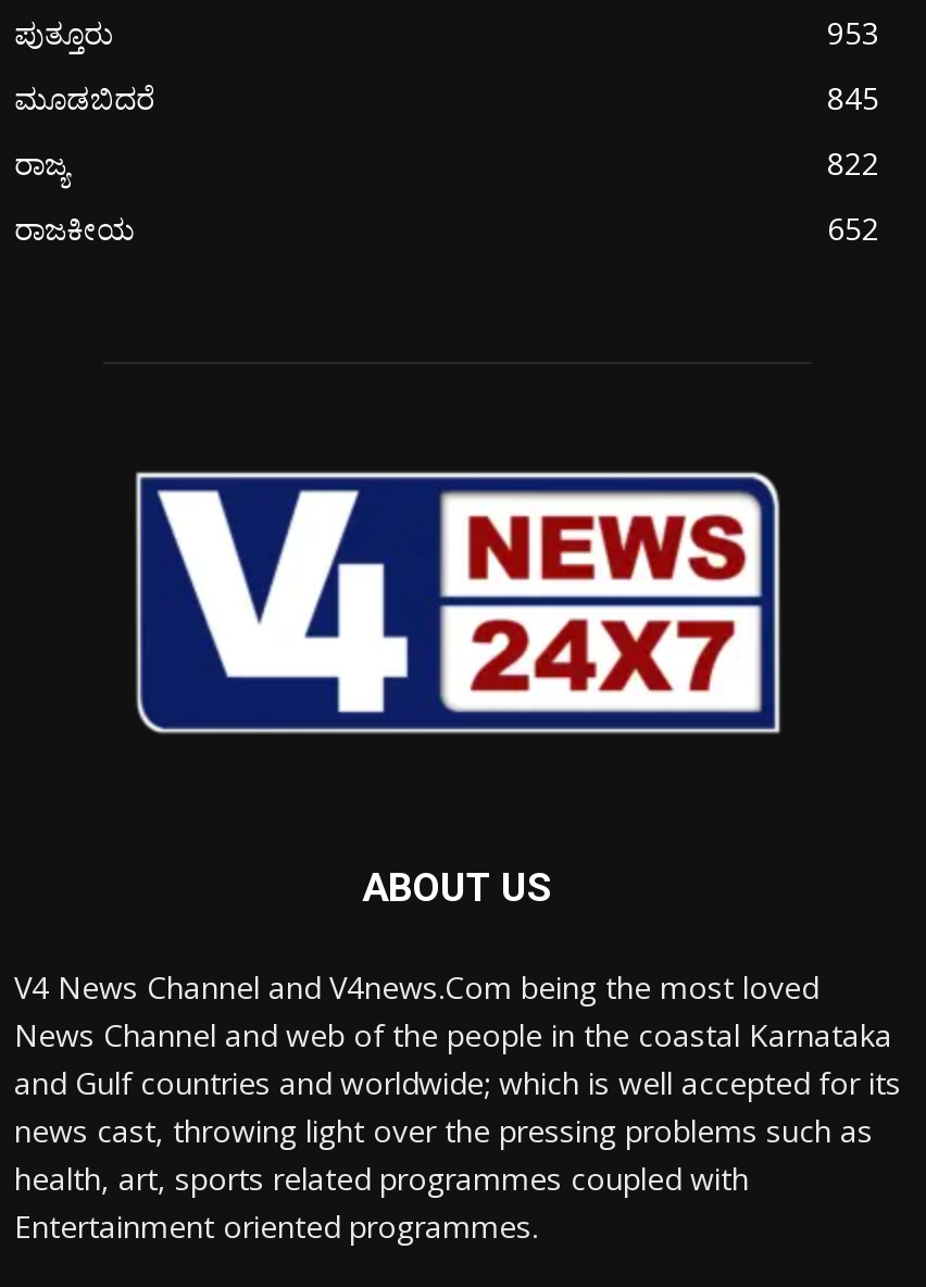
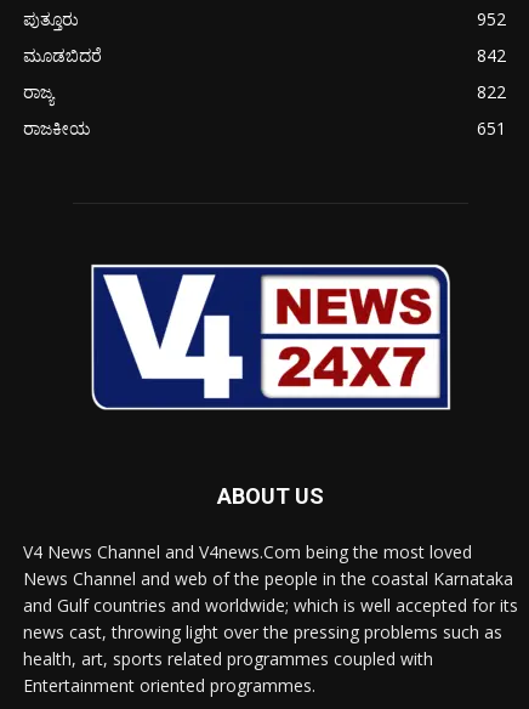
[827,12,879,53] 953 -> [477,7,506,30] 952
[827,77,879,119] 845 -> [477,44,506,67] 842
[827,208,879,249] 652 -> [477,117,506,140] 651

